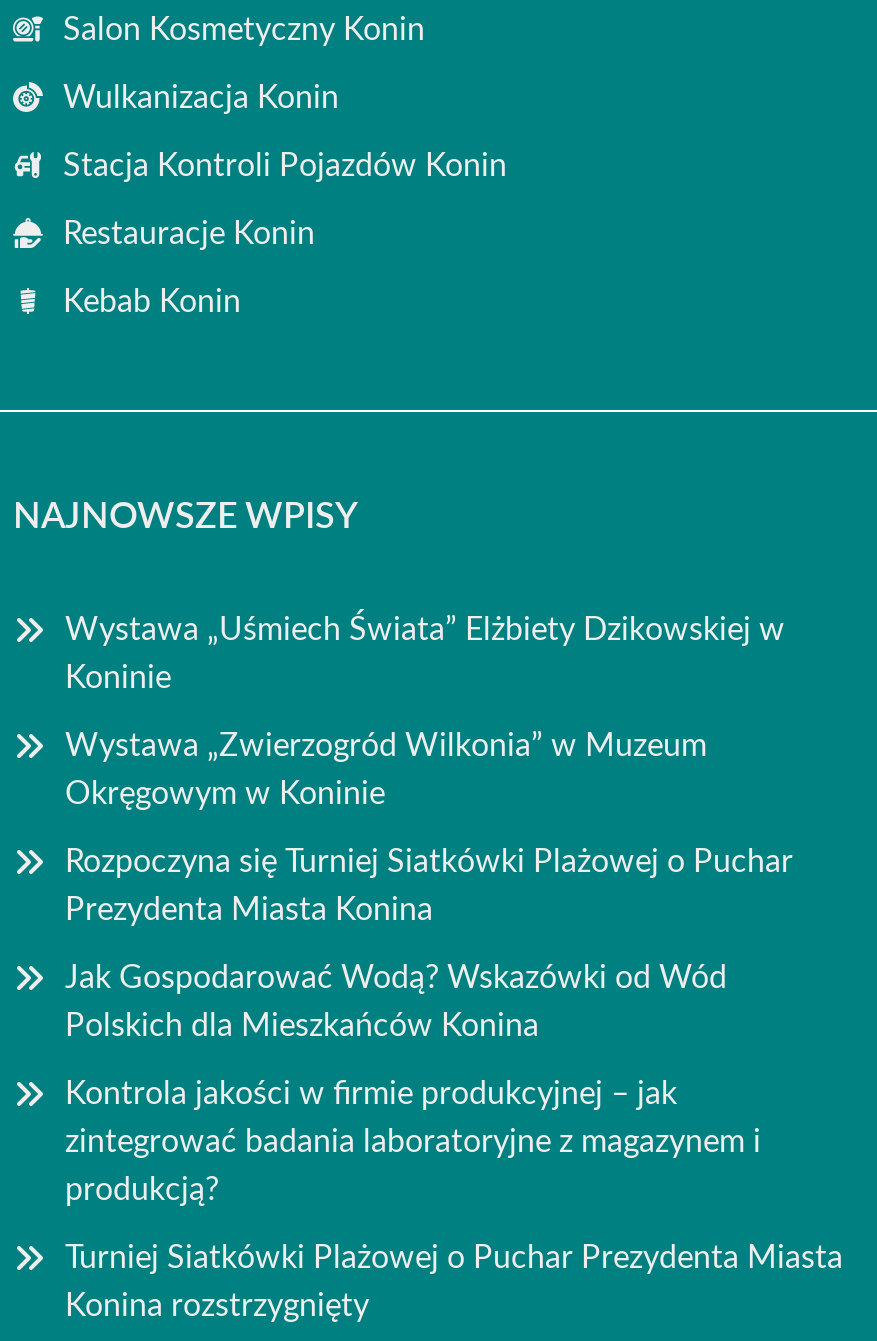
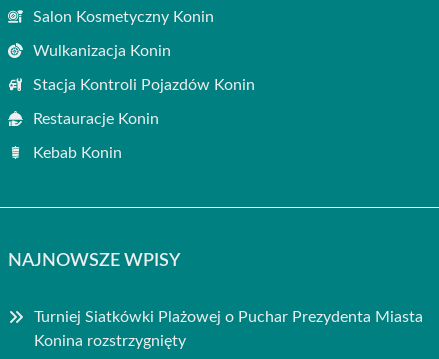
[65,614,793,1206] Wystawa „Uśmiech Świata” Elżbiety Dzikowskiej w | Koninie | Wystawa „Zwierzogród Wilkonia” w Muzeum | Okręgowym w Koninie | Rozpoczyna się Turniej Siatkówki Plażowej o Puchar | Prezydenta Miasta Konina | Jak Gospodarować Wodą? Wskazówki od Wód | Polskich dla Mieszkańców Konina | Kontrola jakości w firmie produkcyjnej – jak | zintegrować badania laboratoryjne z magazynem i | produkcją? -> none

